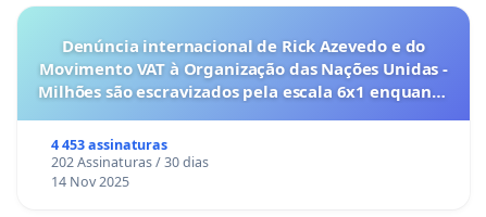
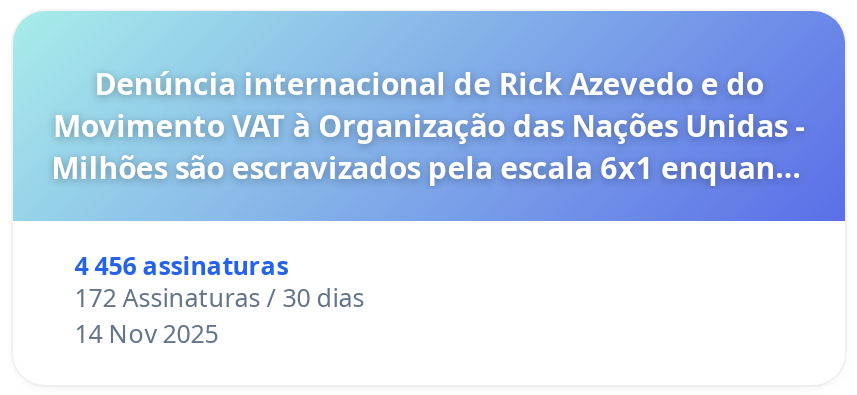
[51,135,167,154] 4 453 assinaturas -> [75,248,289,282] 4 456 assinaturas
[51,153,209,171] 202 Assinaturas / 30 dias -> [75,280,365,314] 172 Assinaturas / 30 dias

